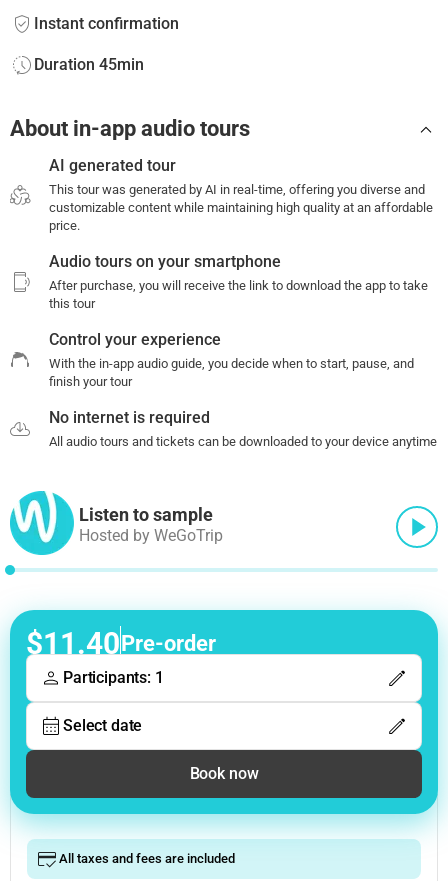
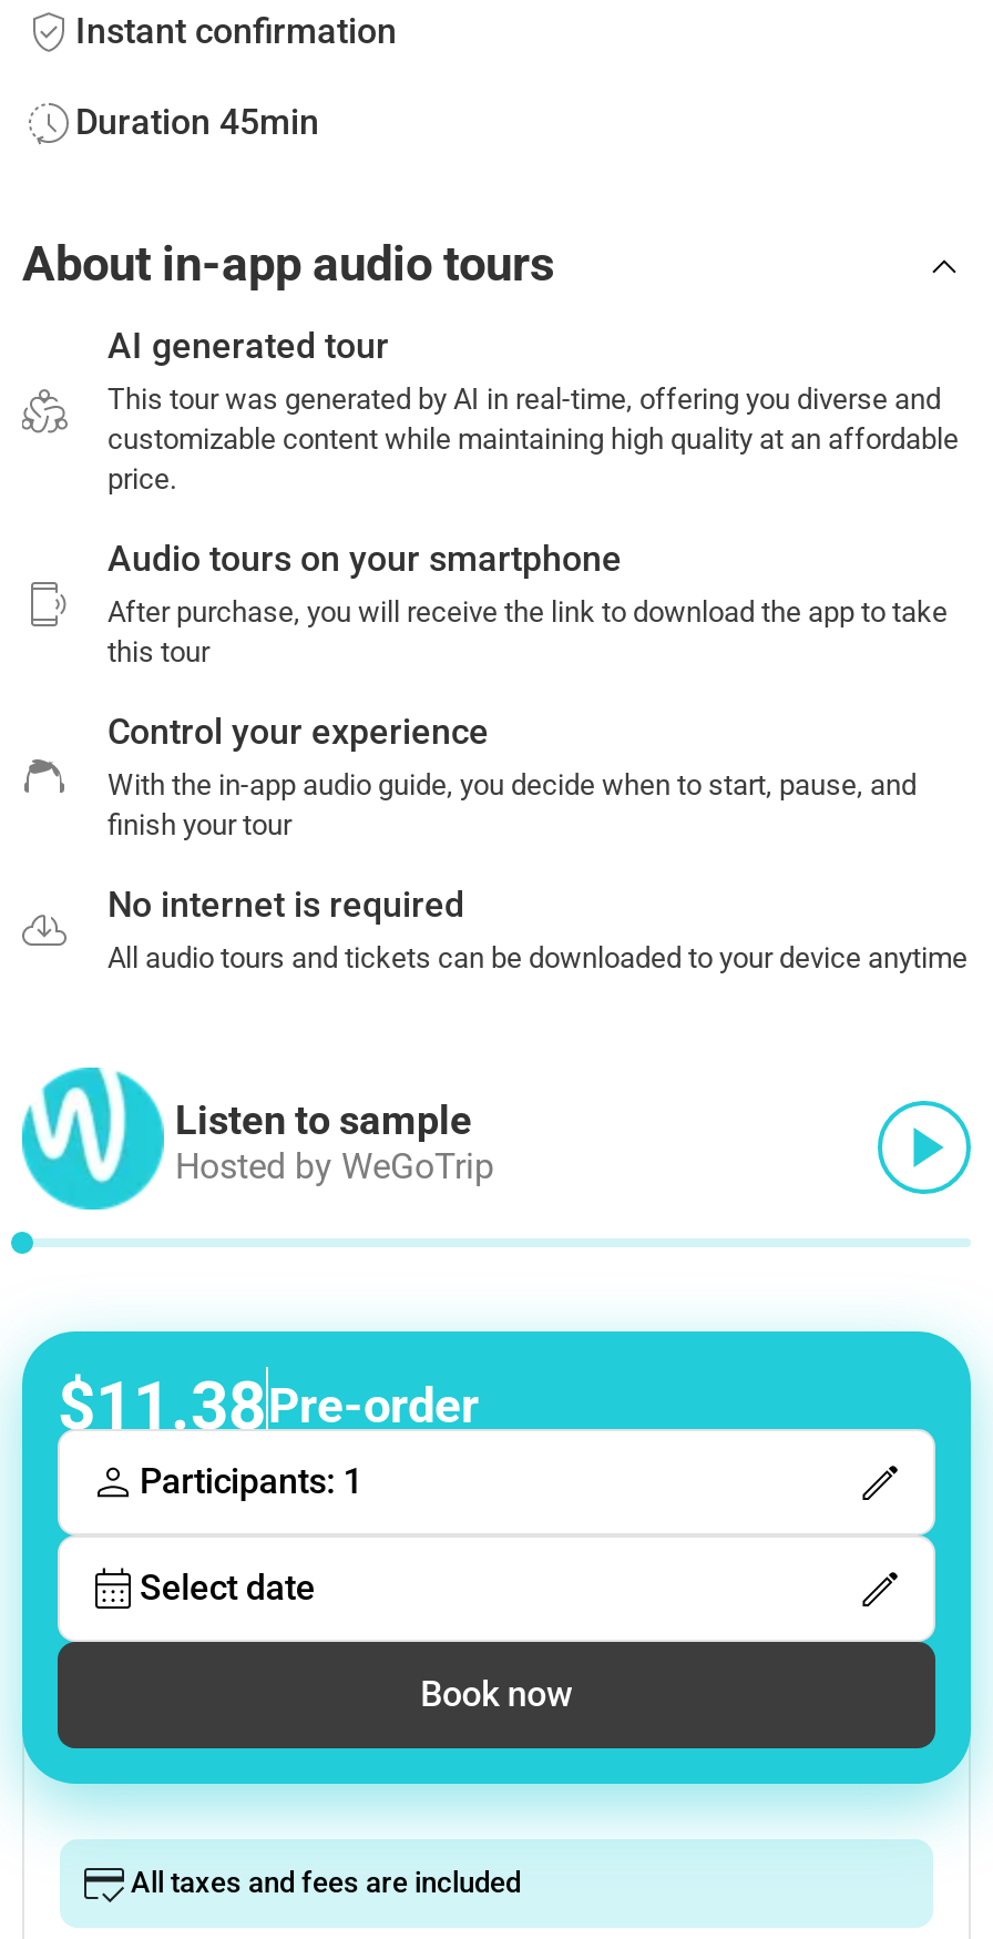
[26,626,216,661] $11.40Pre-order -> [58,1367,479,1444] $11.38Pre-order

